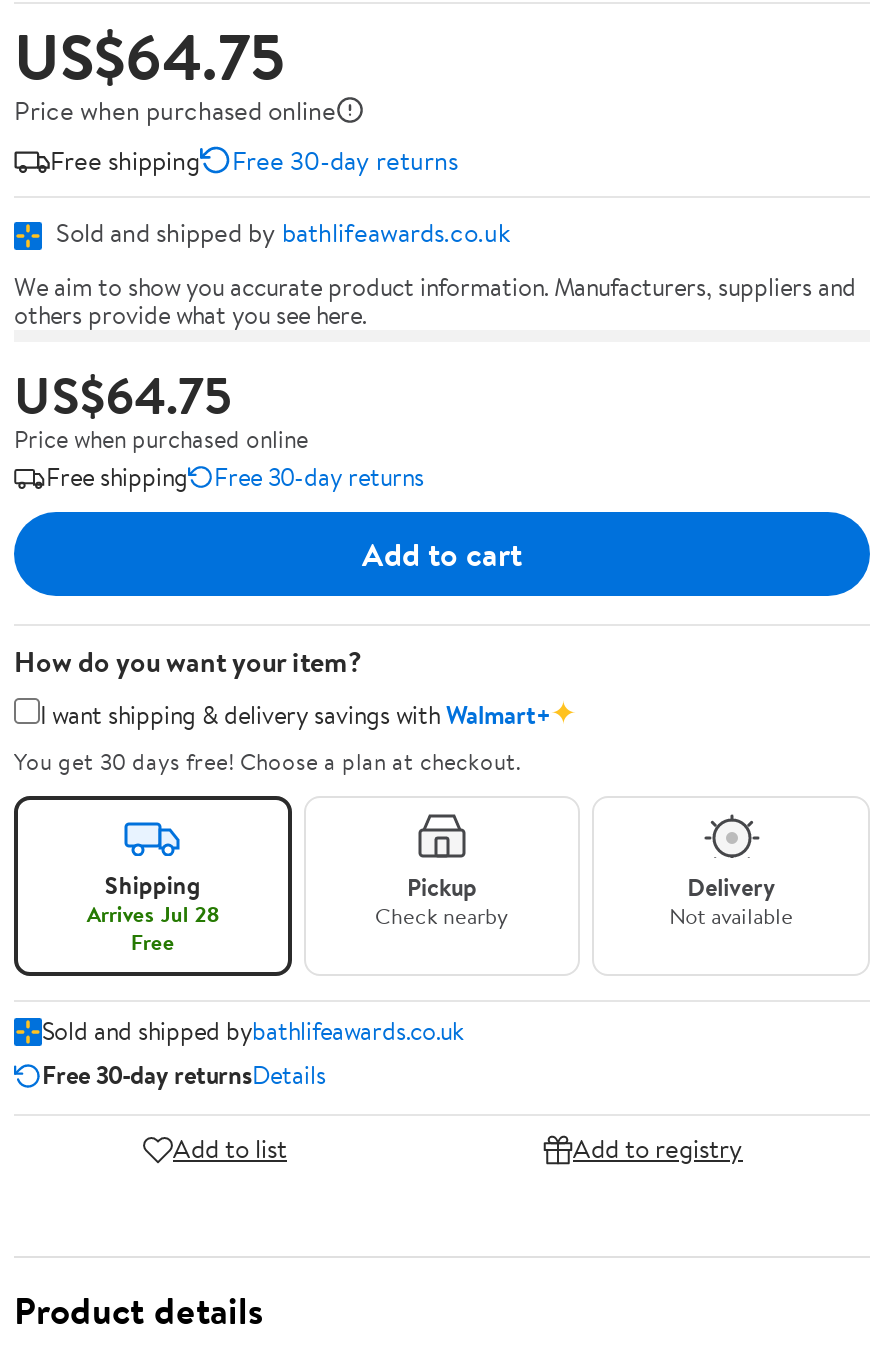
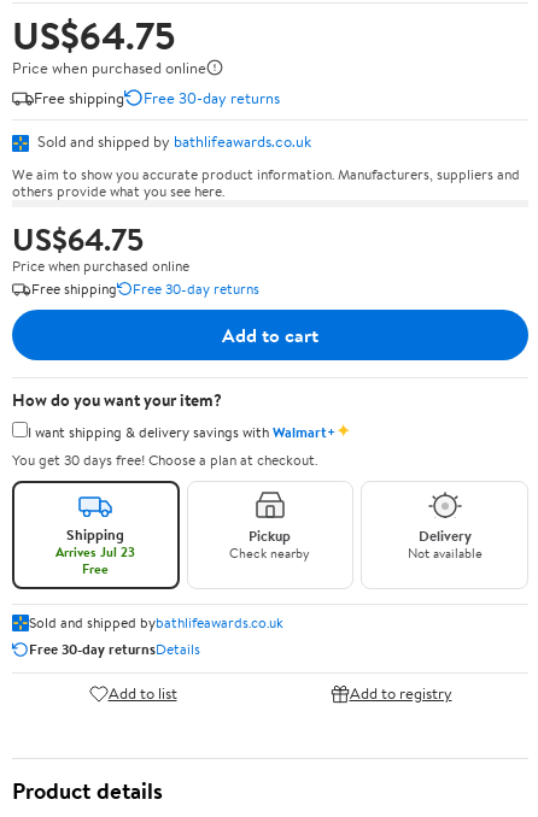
[87,898,219,930] Arrives Jul 28 -> [56,542,135,562] Arrives Jul 23

